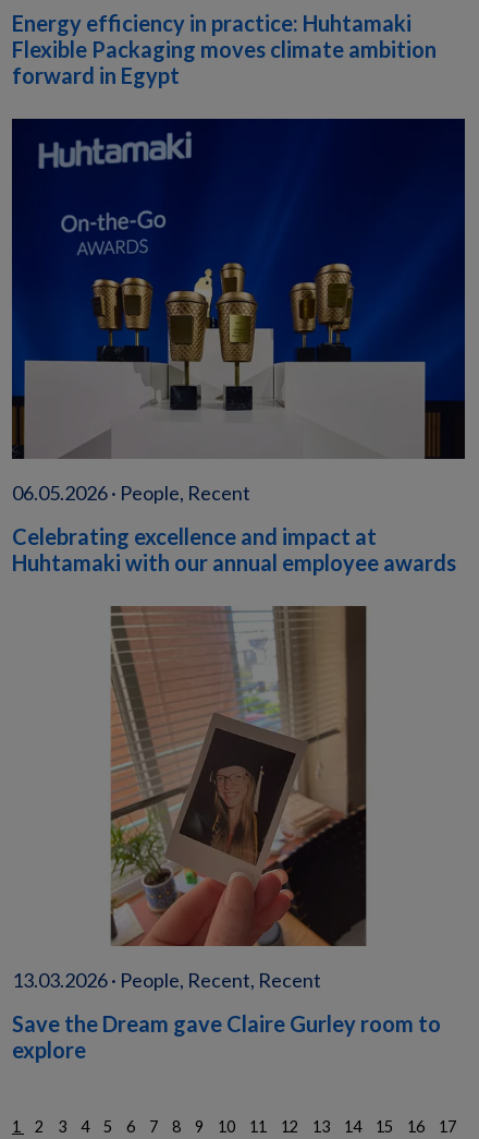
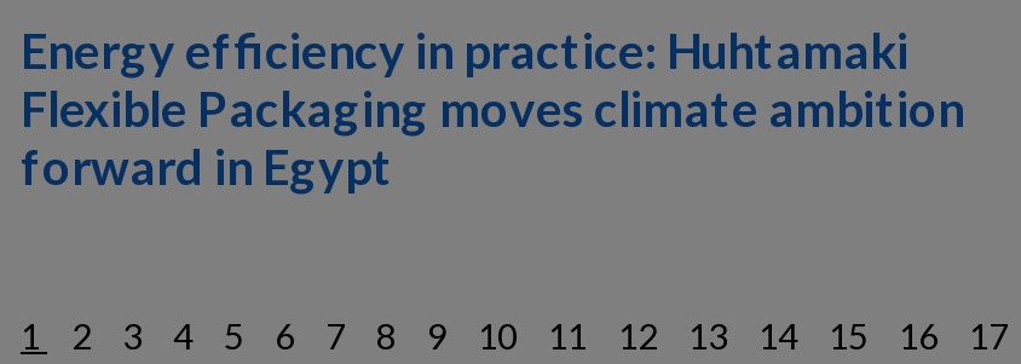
[11,118,466,575] [image] | 06.05.2026 · People, Recent | Celebrating excellence and impact at | Huhtamaki with our annual employee awards -> none
[12,605,441,1062] [image] | 13.03.2026 · People, Recent, Recent | Save the Dream gave Claire Gurley room to | explore -> none

